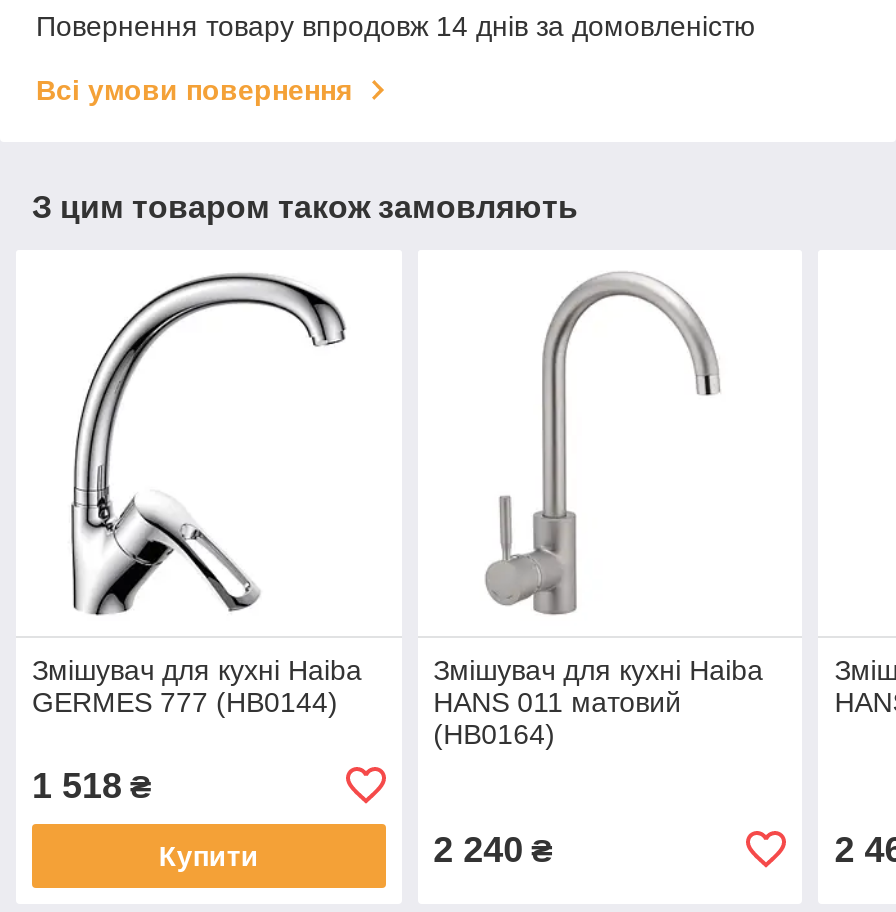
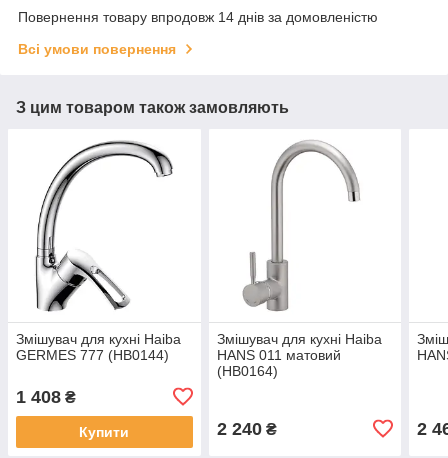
[32,766,152,806] 1 518 ₴ -> [16,387,76,407] 1 408 ₴

